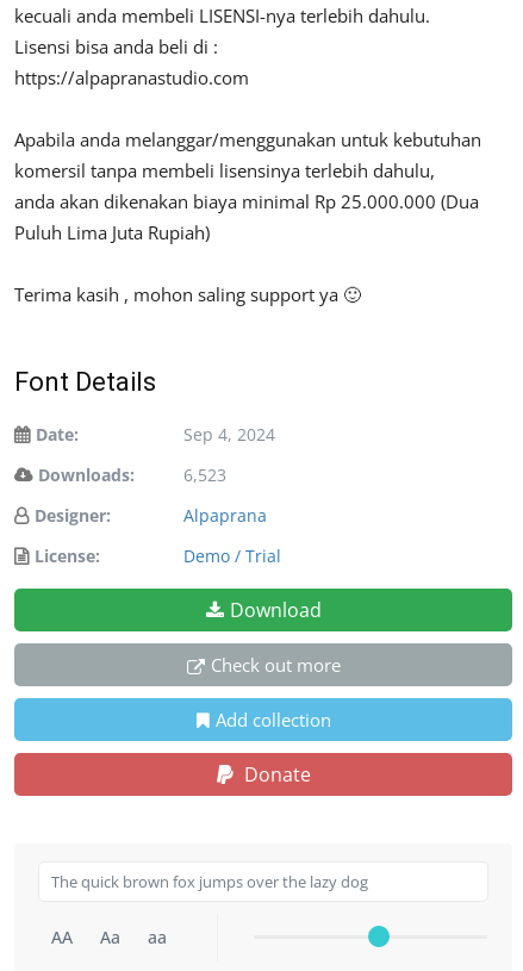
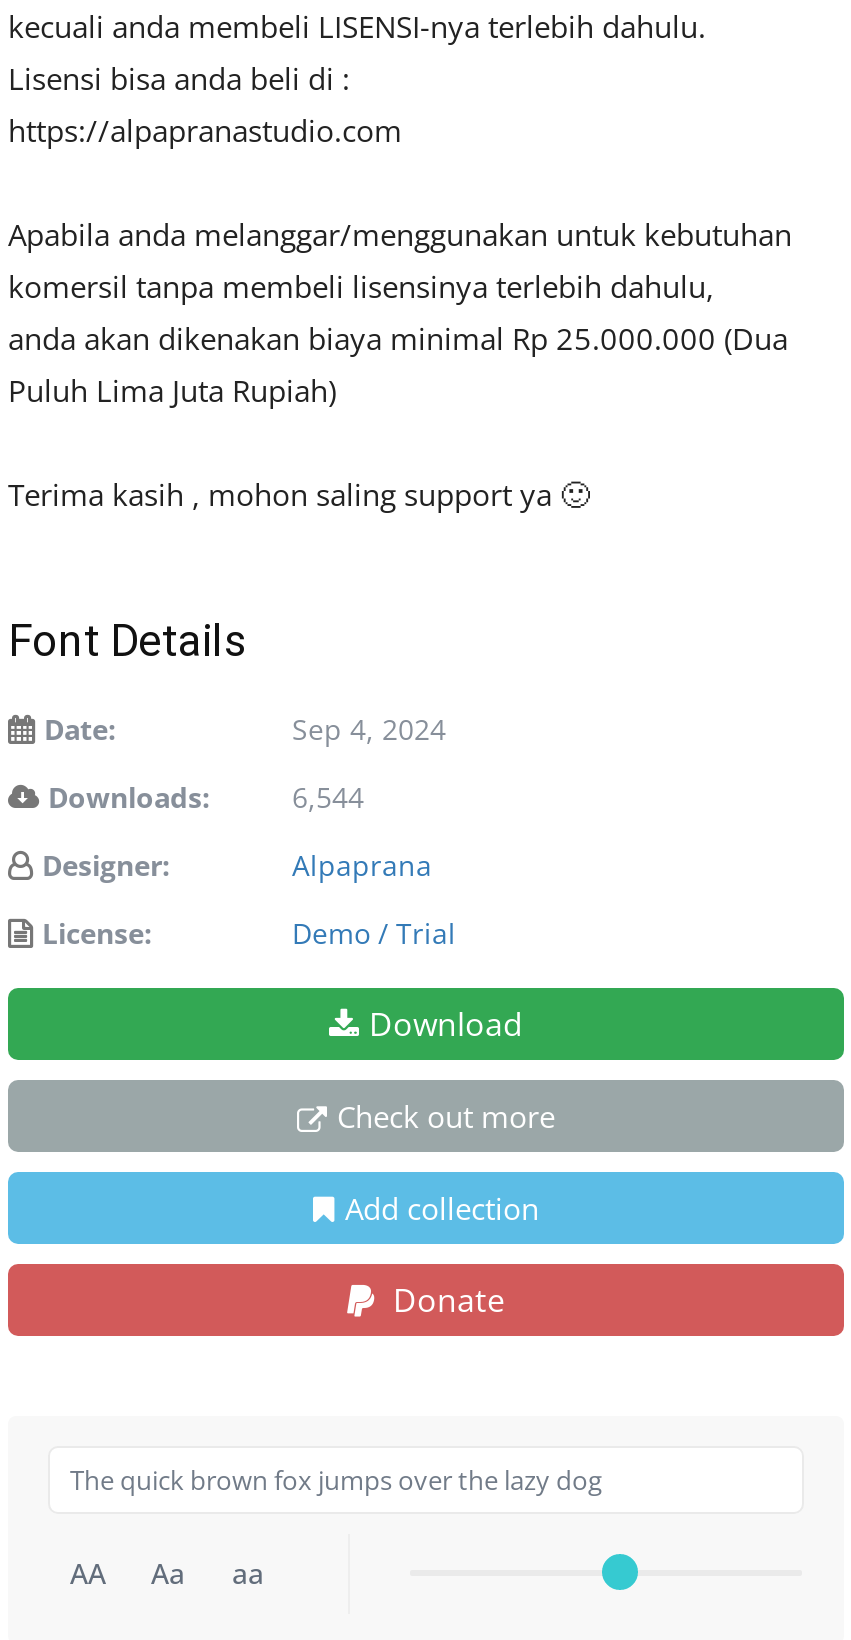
[183,464,226,486] 6,523 -> [292,778,364,816] 6,544

